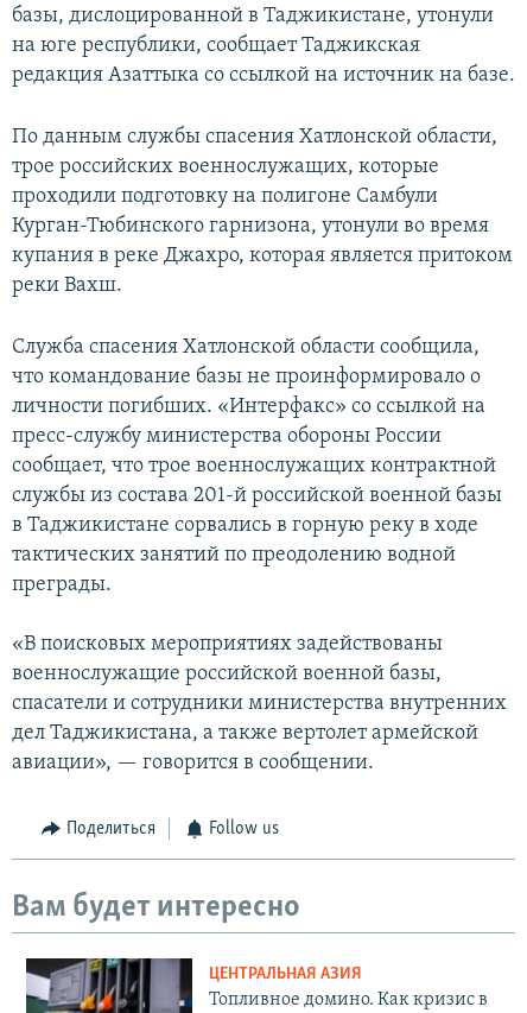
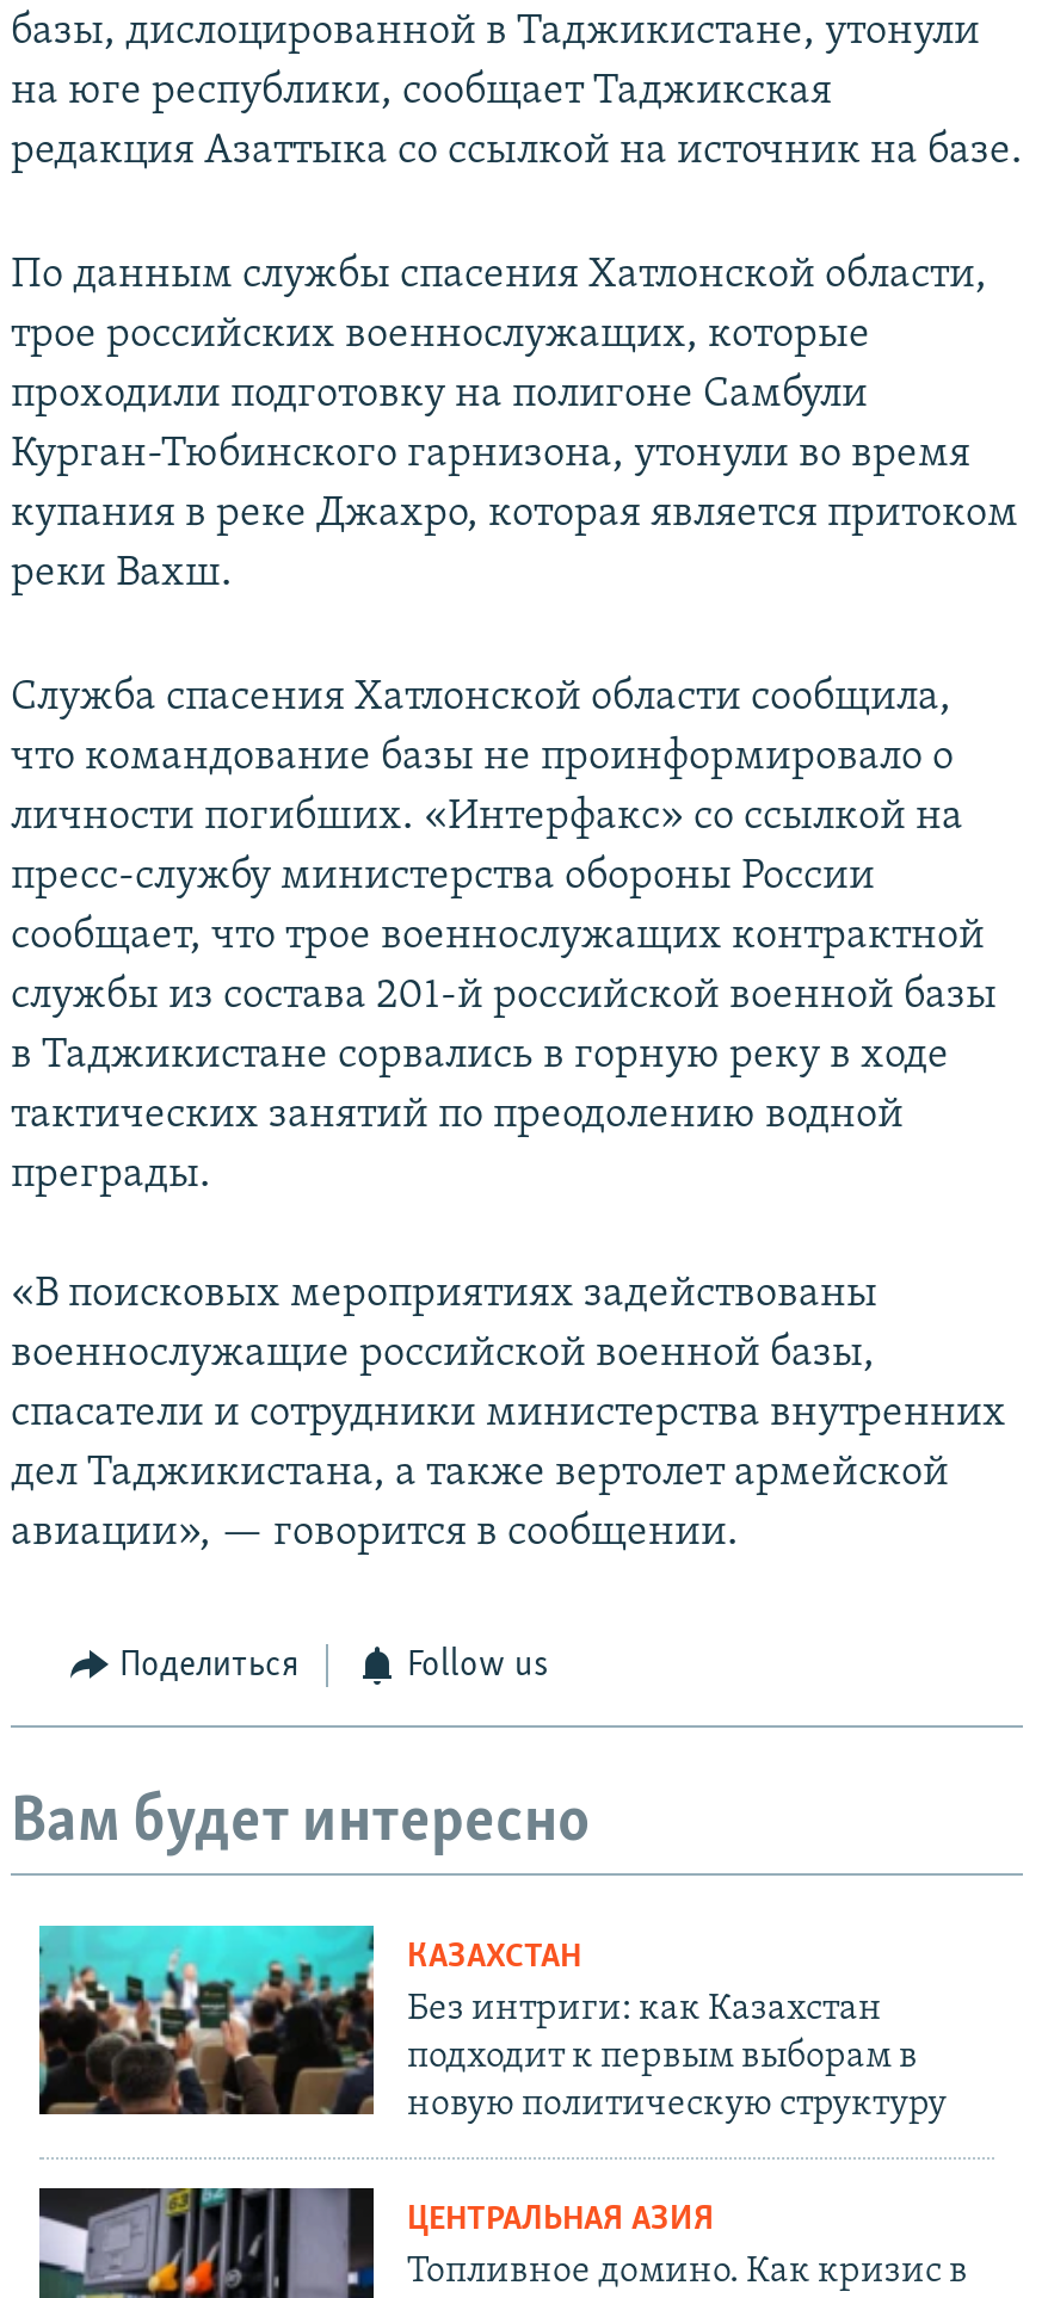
none -> [37,1923,947,2125] [image] | КАЗАХСТАН | Без интриги: как Казахстан | подходит к первым выборам в | новую политическую структуру

